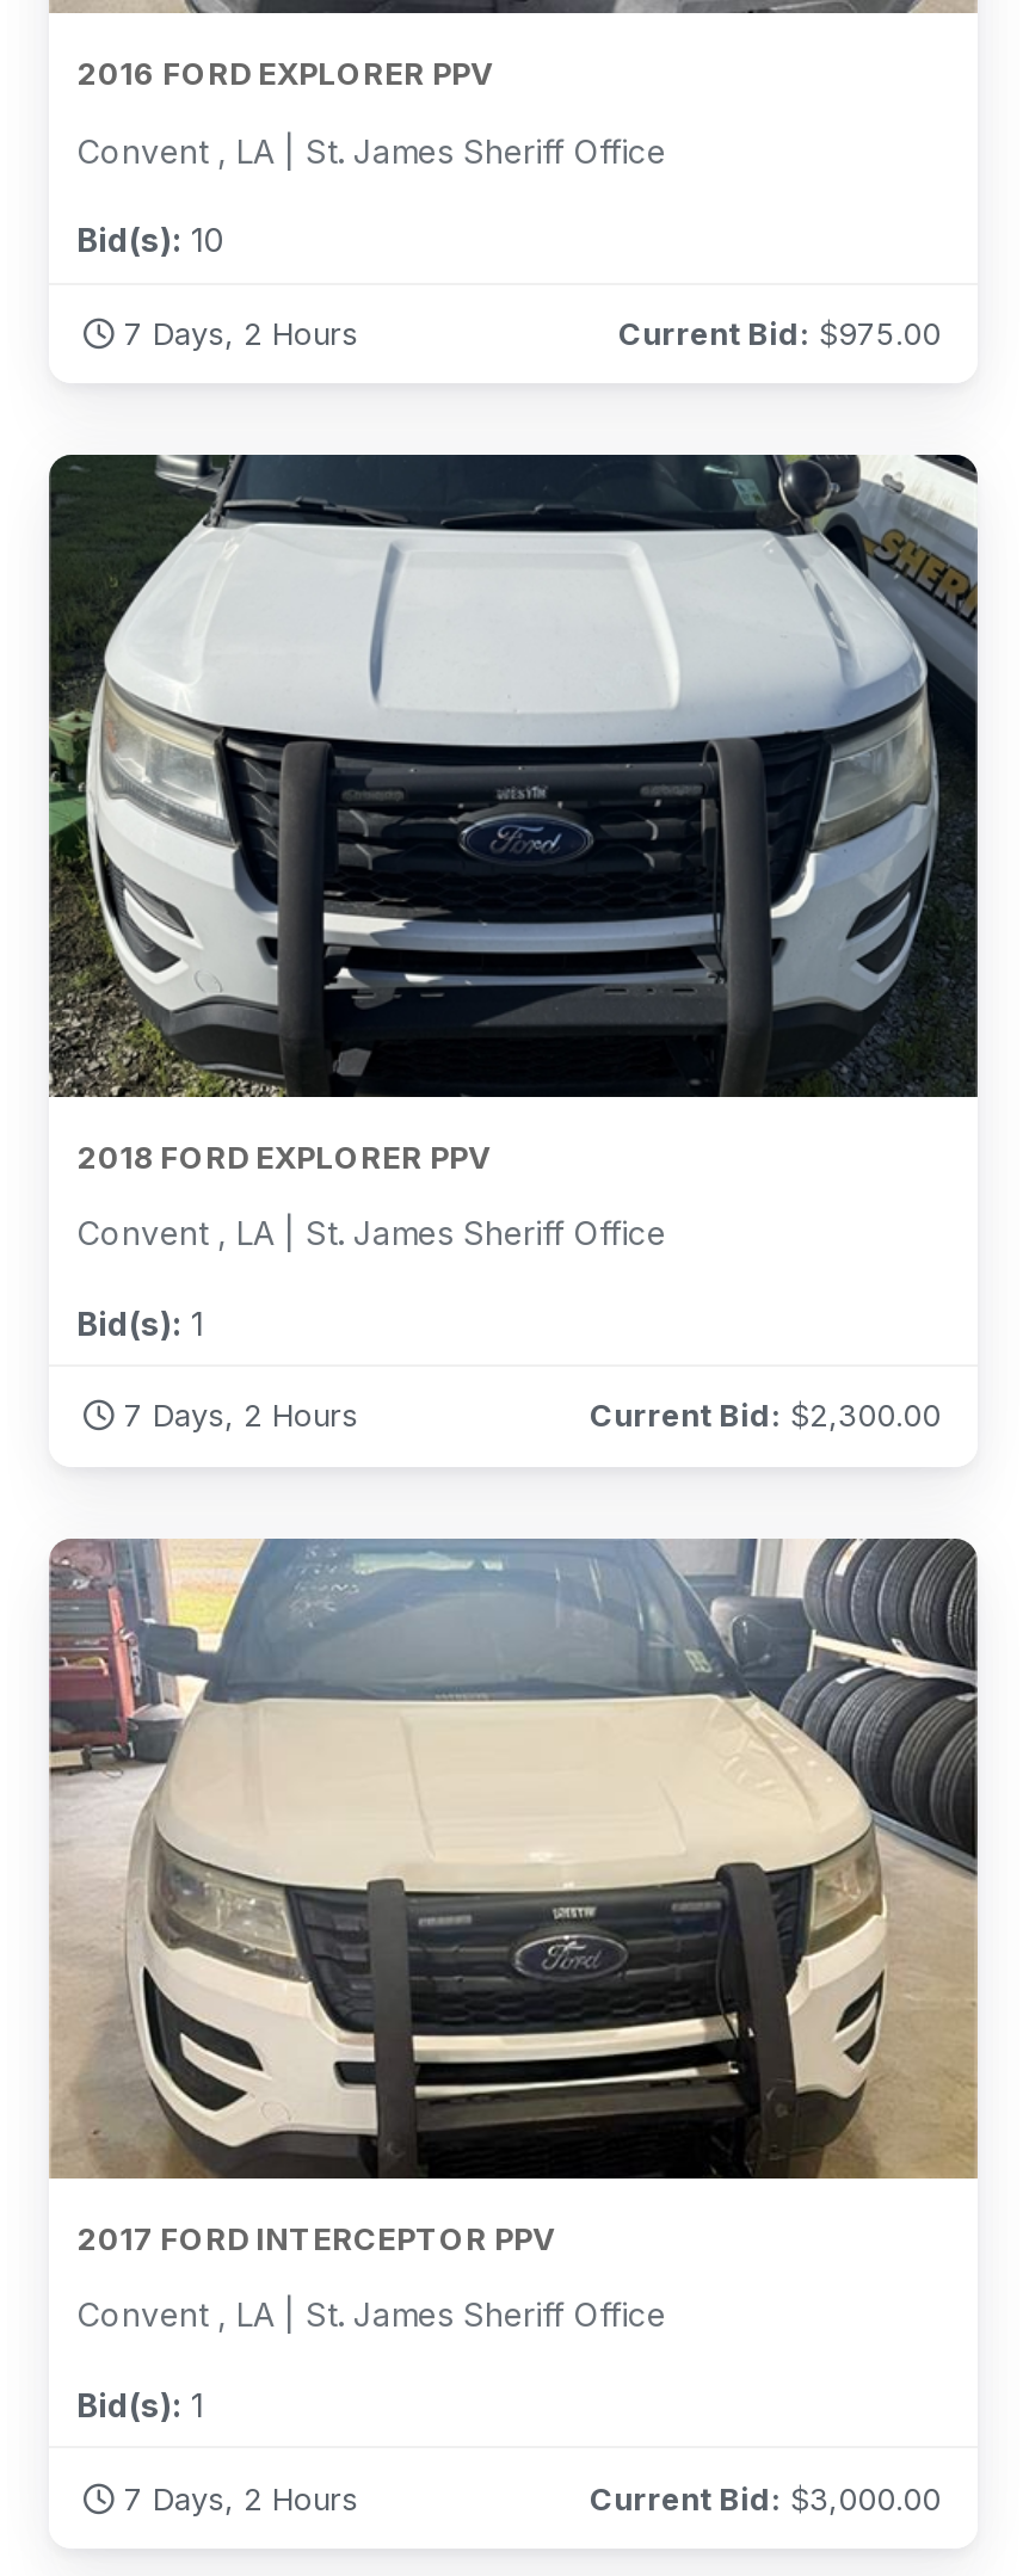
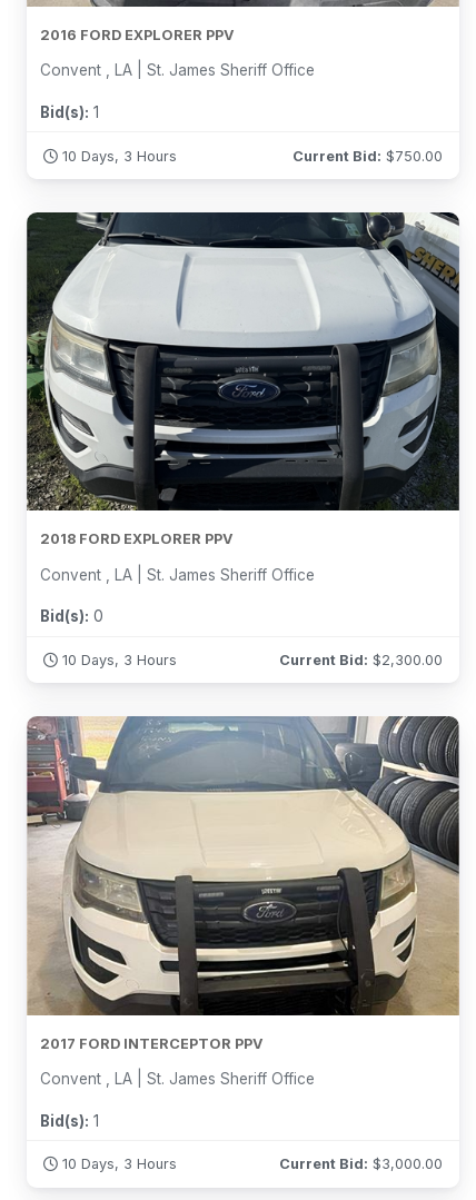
[76,222,224,260] Bid(s): 10 -> [39,103,98,121] Bid(s): 1
[124,316,358,352] 7 Days, 2 Hours -> [62,147,176,164] 10 Days, 3 Hours
[618,316,941,352] Current Bid: $975.00 -> [292,147,442,164] Current Bid: $750.00
[76,1304,203,1342] Bid(s): 1 -> [39,607,103,625] Bid(s): 0
[124,1399,358,1435] 7 Days, 2 Hours -> [62,652,176,668] 10 Days, 3 Hours
[124,2481,358,2517] 7 Days, 2 Hours -> [62,1156,176,1173] 10 Days, 3 Hours

